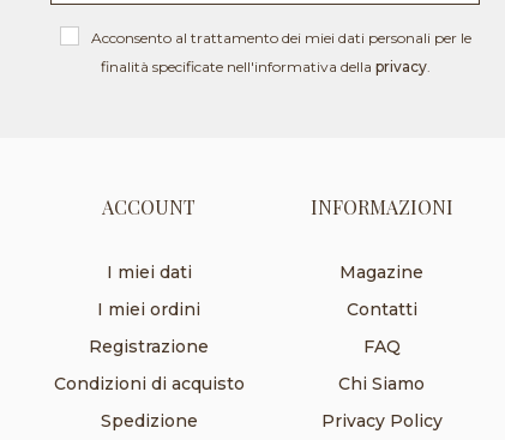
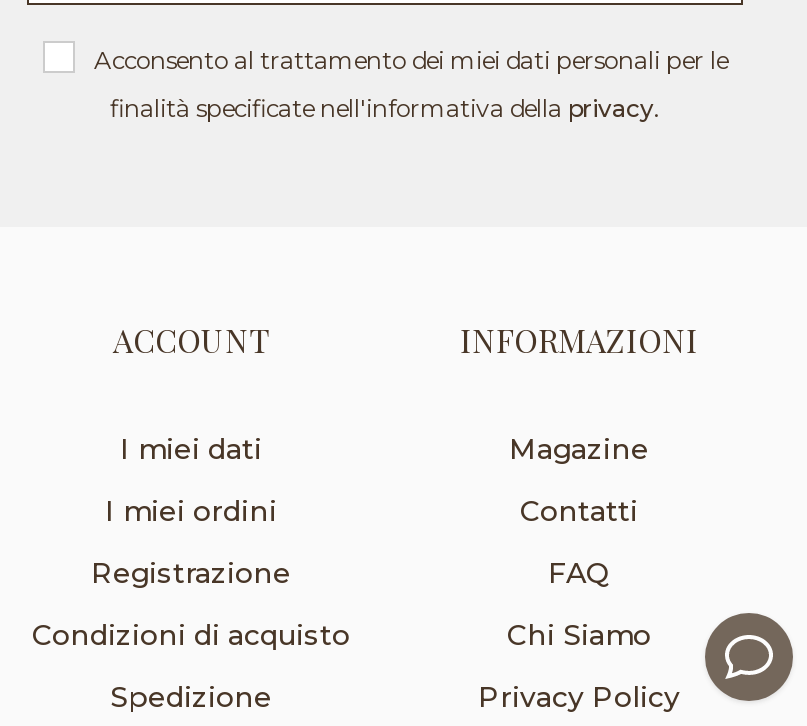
none -> [703,610,795,704] [image]

